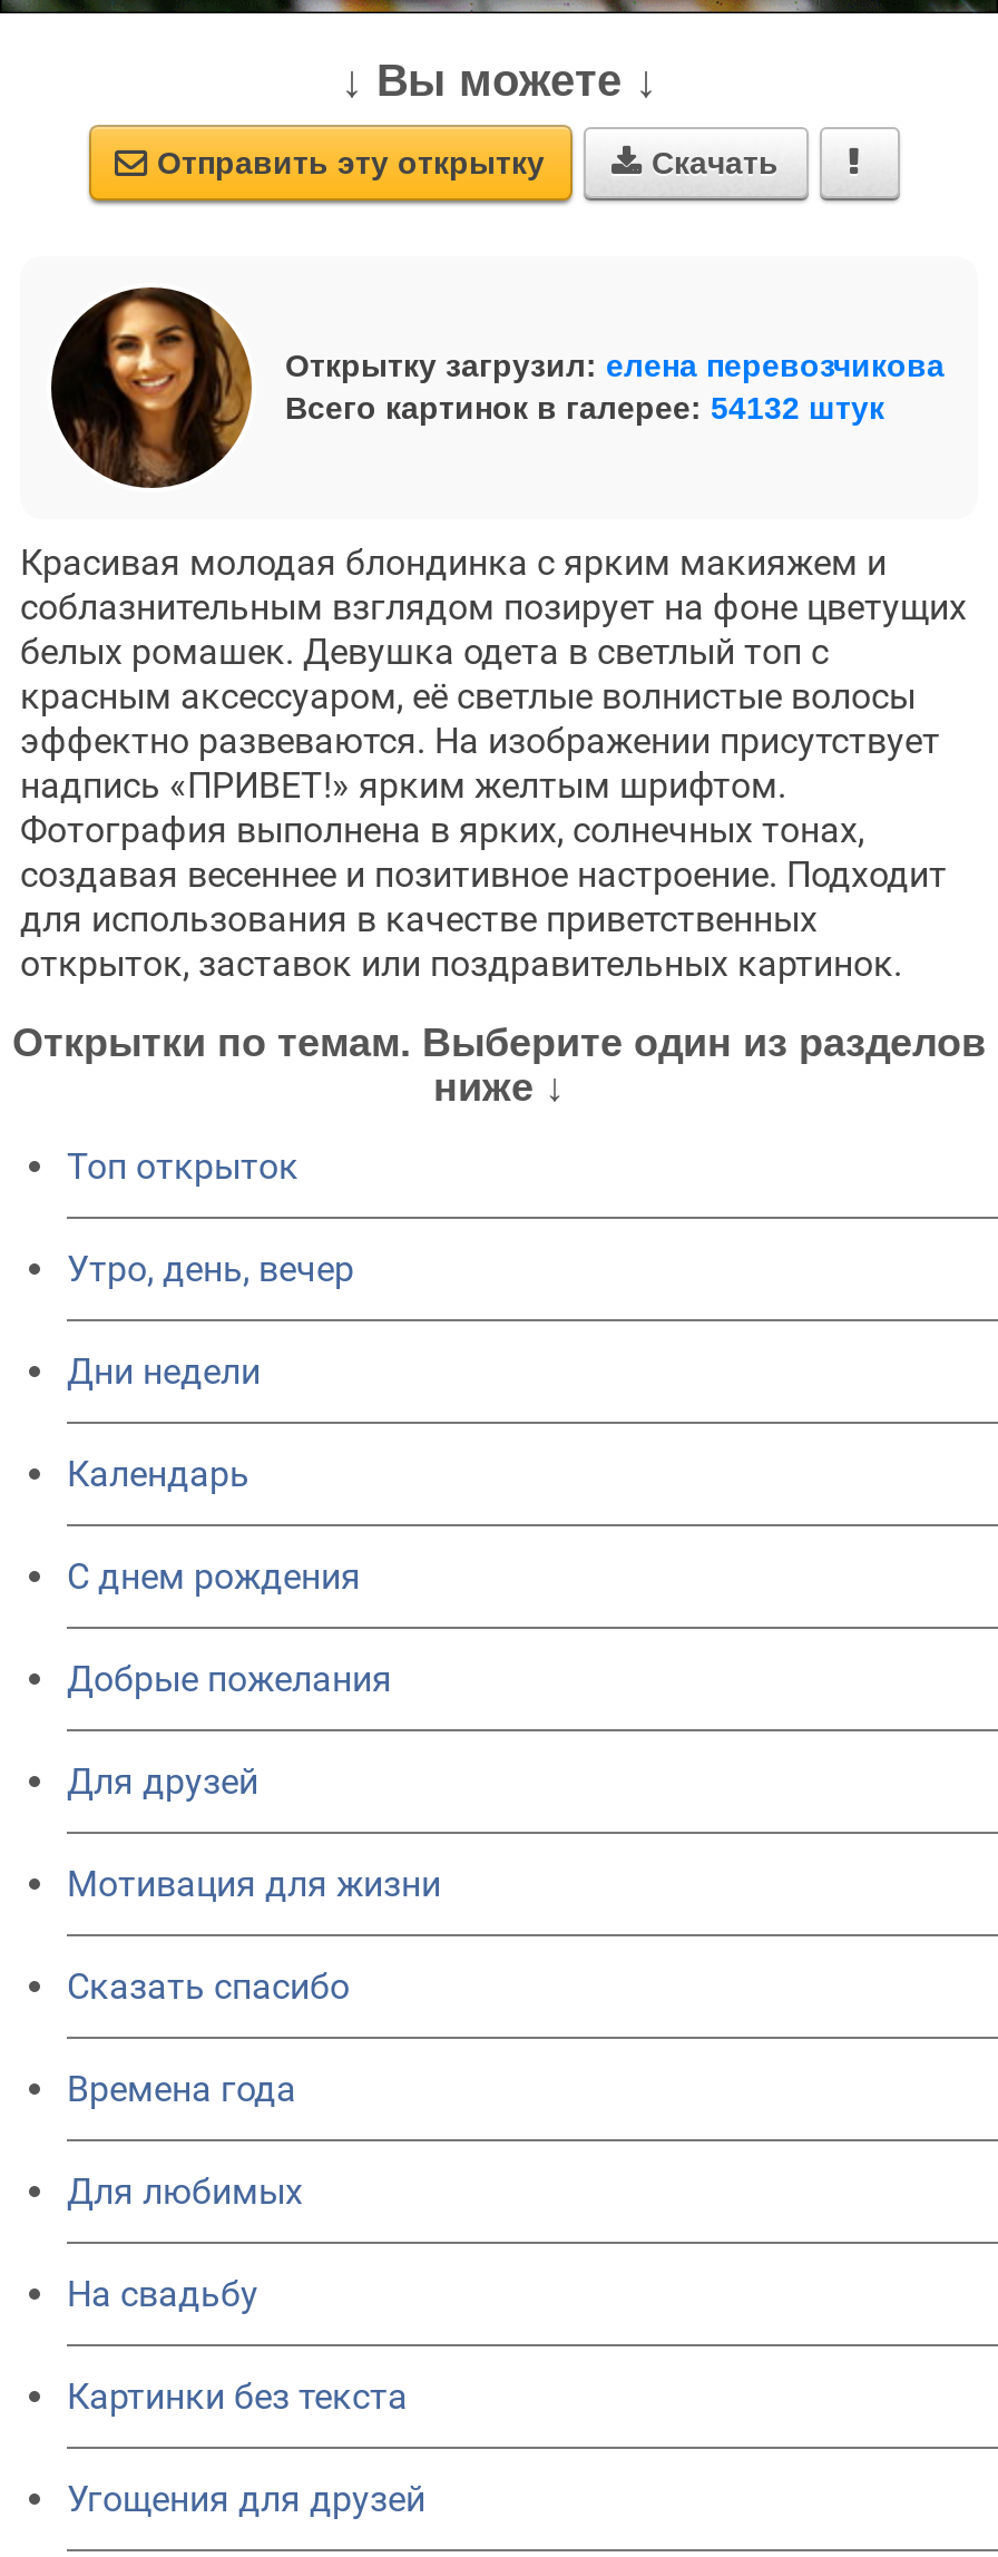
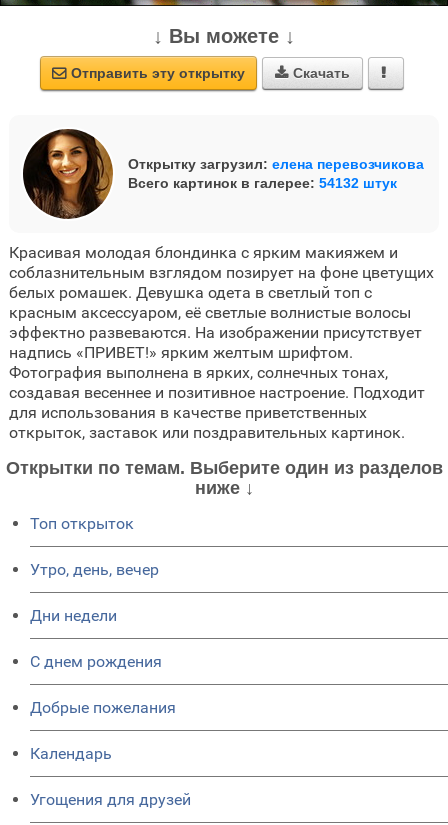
moved [67,1452,250,1495] -> [30,744,112,763]: Календарь
[67,1760,441,2417] Для друзей | Мотивация для жизни | Сказать спасибо | Времена года | Для любимых | На свадьбу | Картинки без текста -> none

